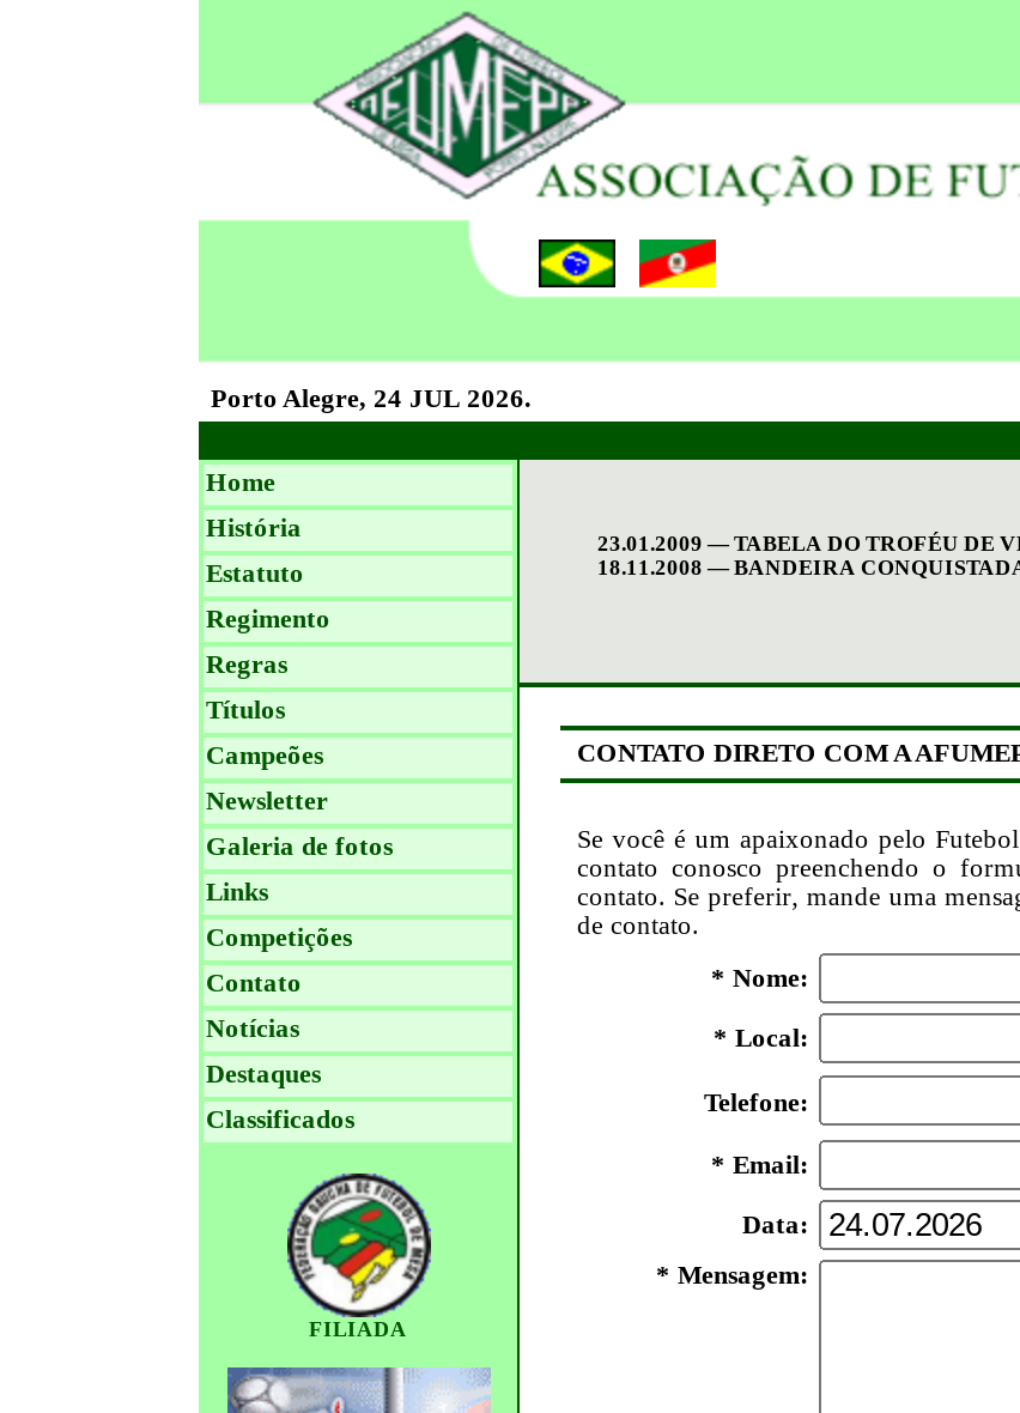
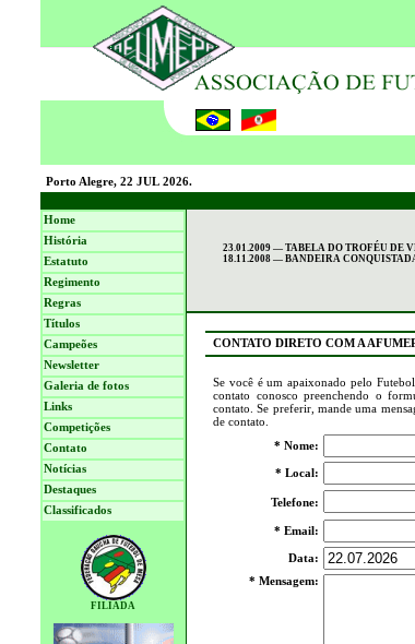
[211,383,532,412] Porto Alegre, 24 JUL 2026. -> [46,175,192,188] Porto Alegre, 22 JUL 2026.

